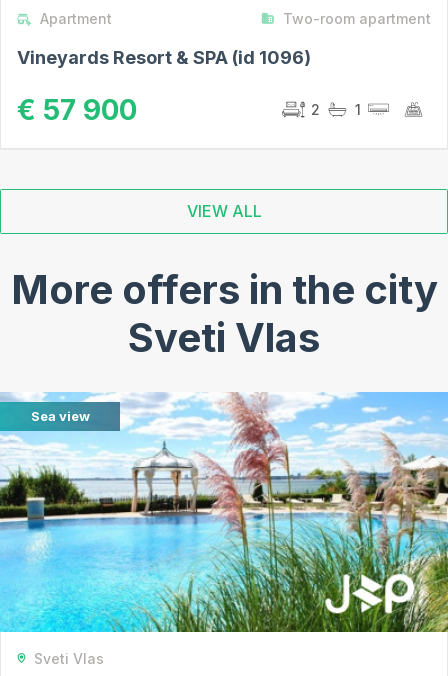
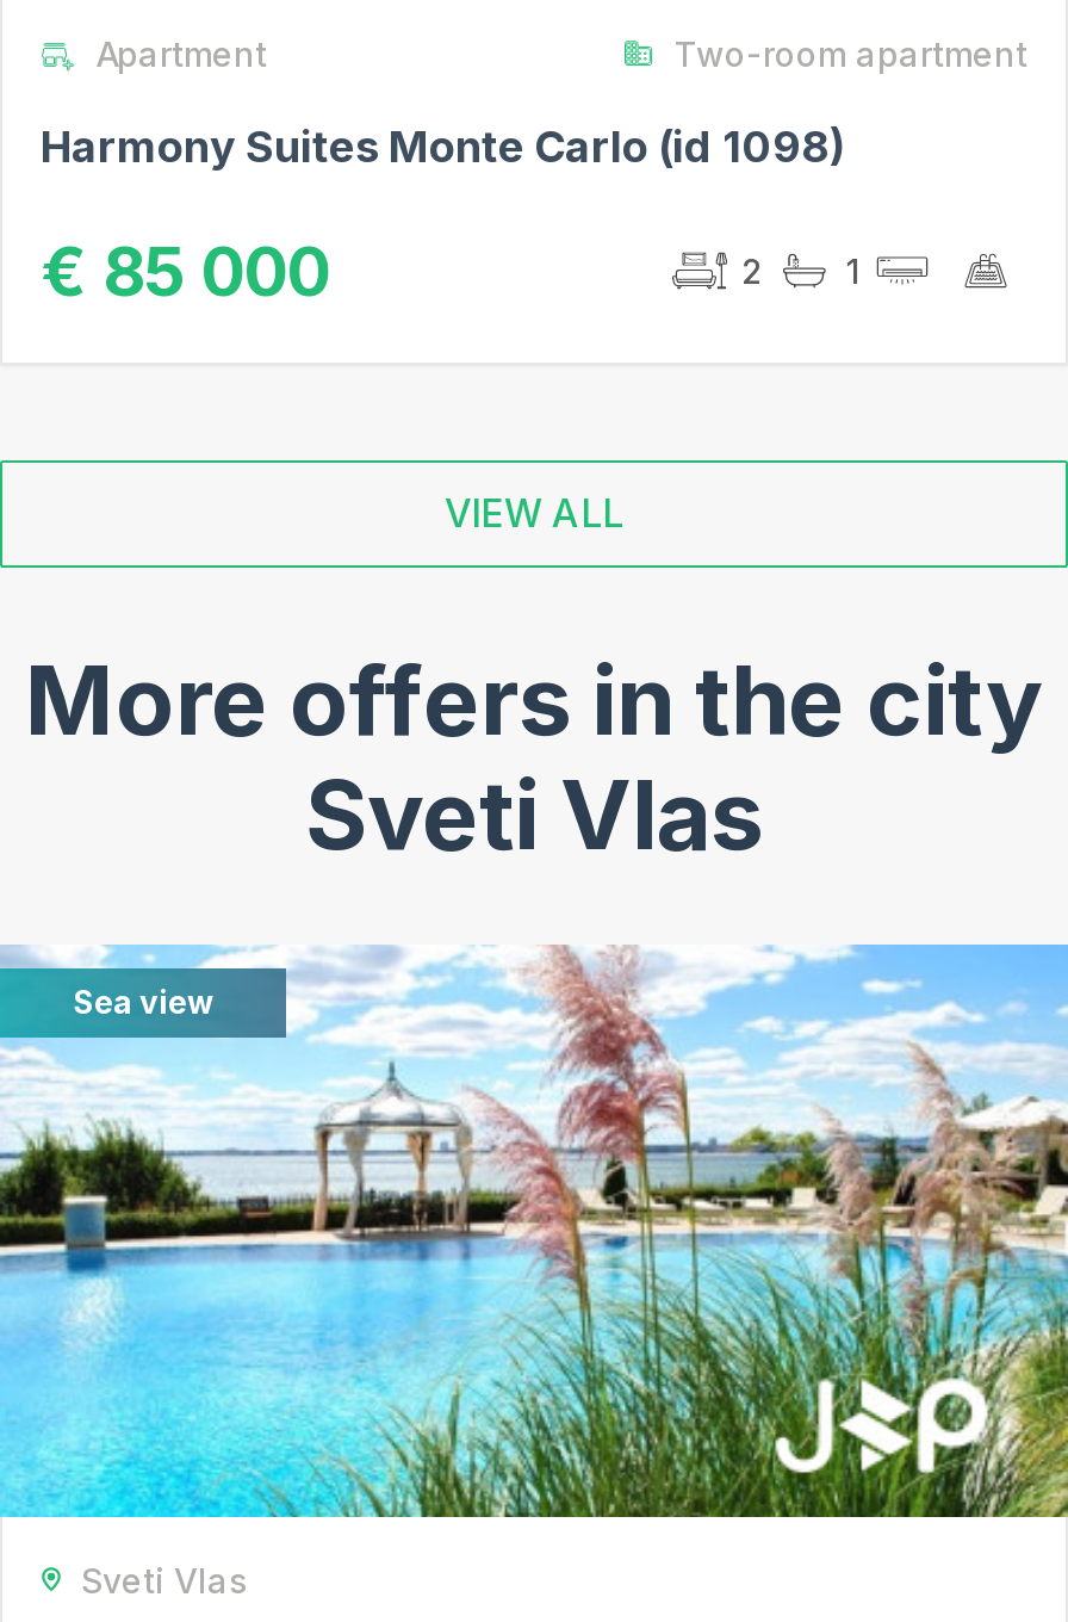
[17,47,311,68] Vineyards Resort & SPA (id 1096) -> [41,122,846,172] Harmony Suites Monte Carlo (id 1098)
[17,92,137,126] € 57 900 -> [41,230,329,311] € 85 000

